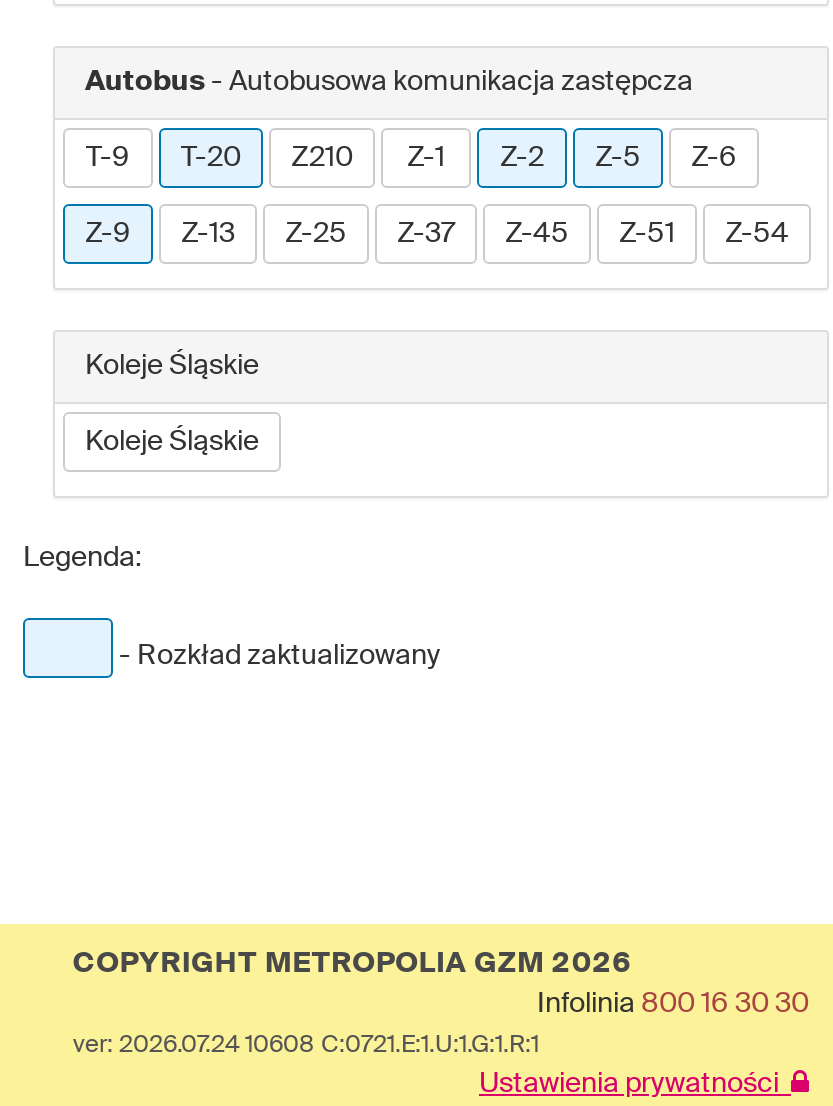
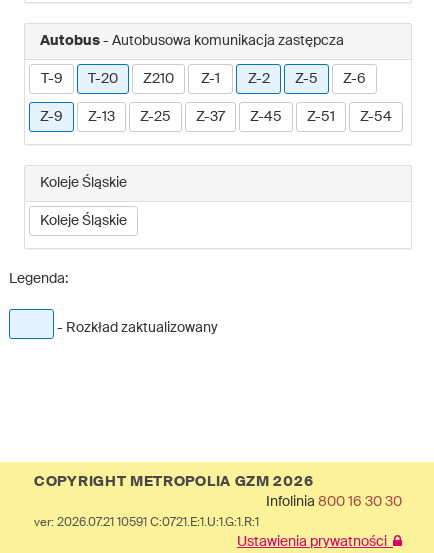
[73,1034,539,1058] ver: 2026.07.24 10608 C:0721.E:1.U:1.G:1.R:1 -> [34,517,259,529] ver: 2026.07.21 10591 C:0721.E:1.U:1.G:1.R:1

